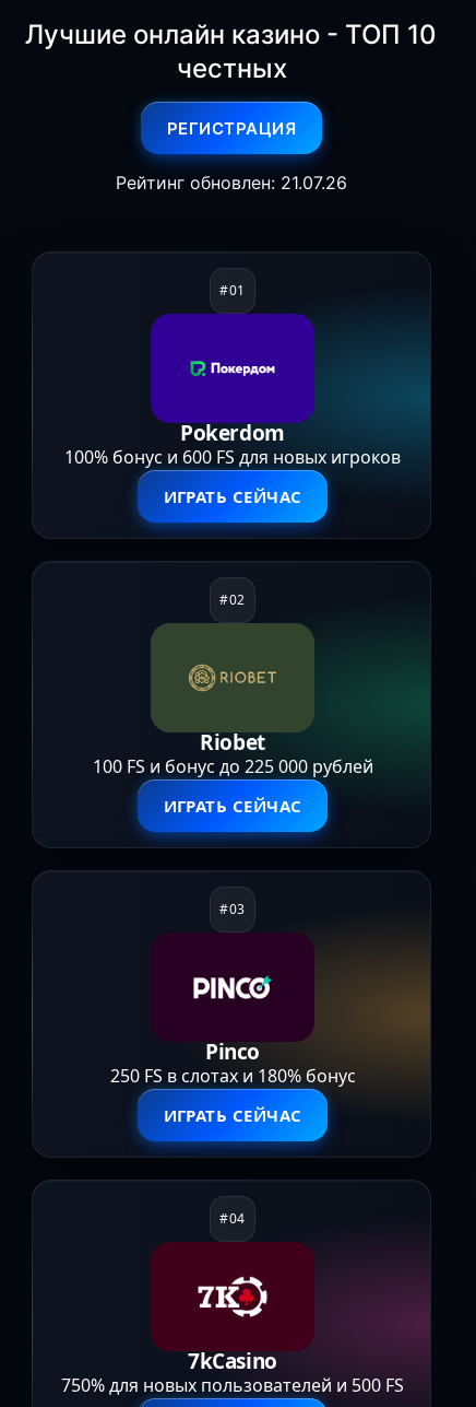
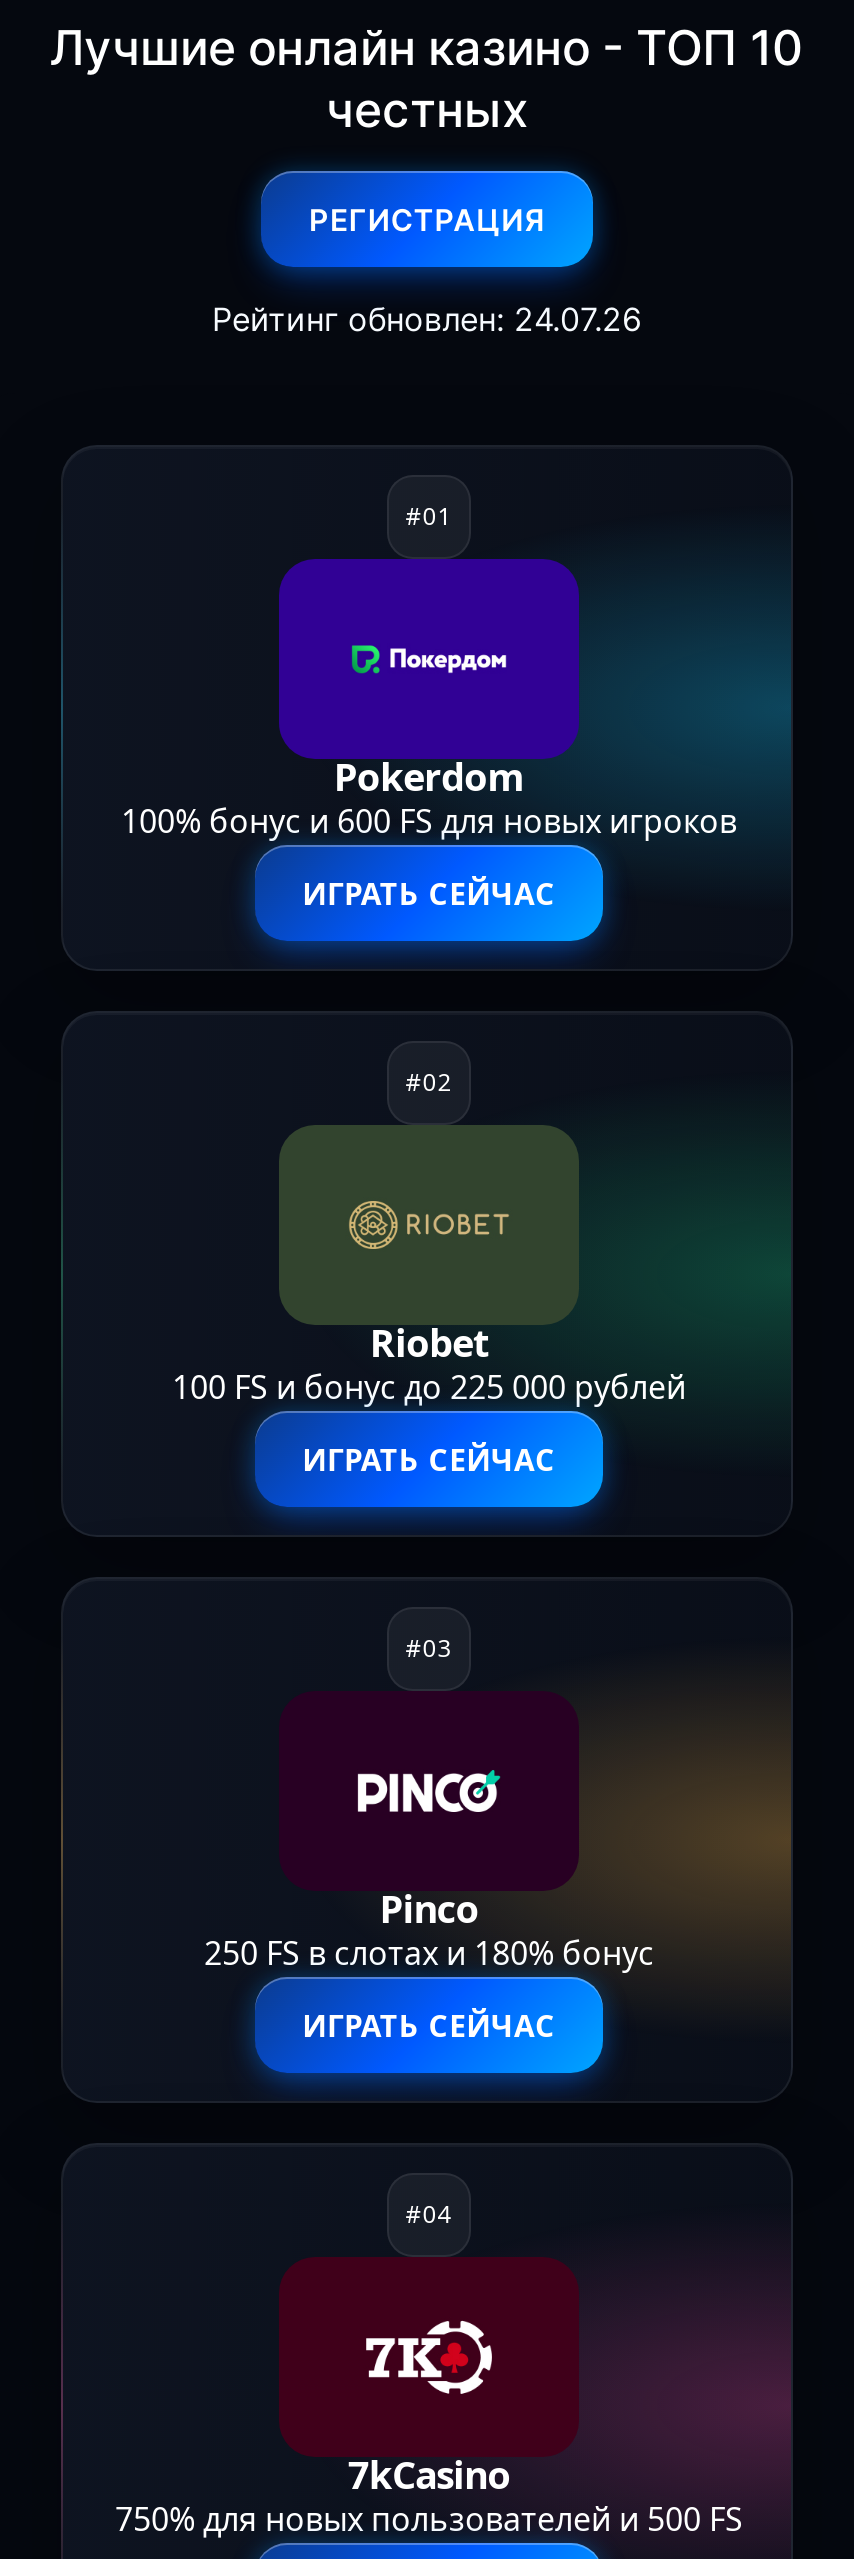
[116,172,347,194] Рейтинг обновлен: 21.07.26 -> [212,299,642,339] Рейтинг обновлен: 24.07.26

